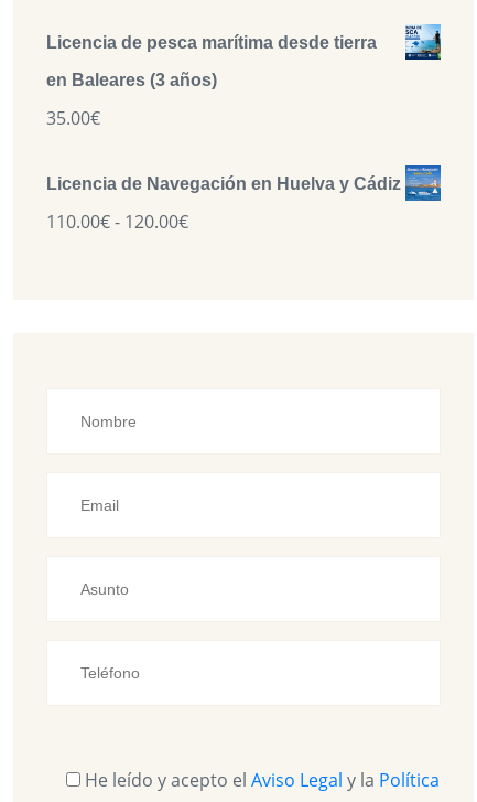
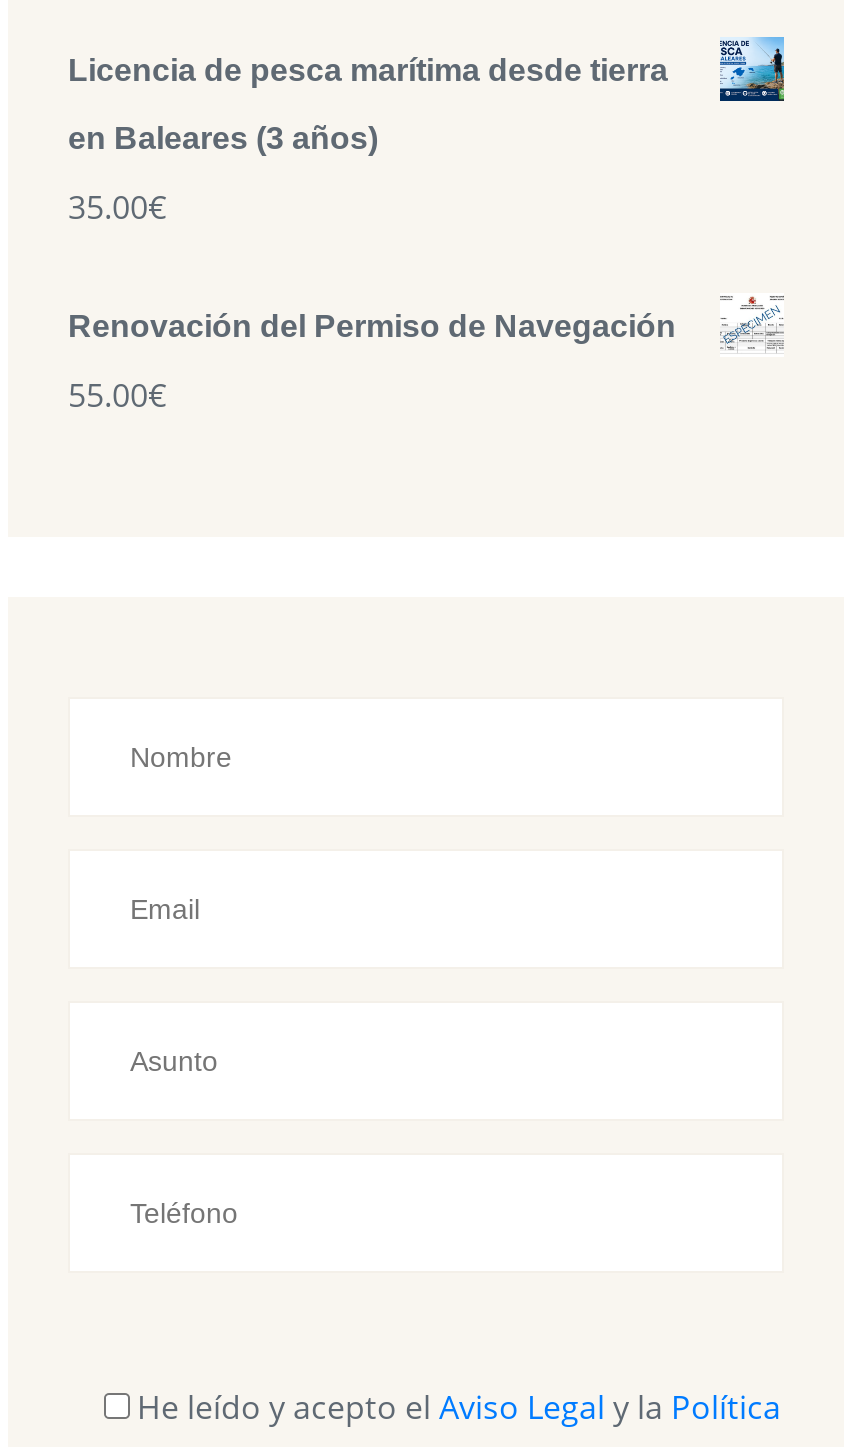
[46,164,442,202] [image] | Licencia de Navegación en Huelva y Cádiz -> [68,291,786,359] [image] | Renovación del Permiso de Navegación
[46,210,188,234] 110.00€ - 120.00€ -> [68,373,166,417] 55.00€

